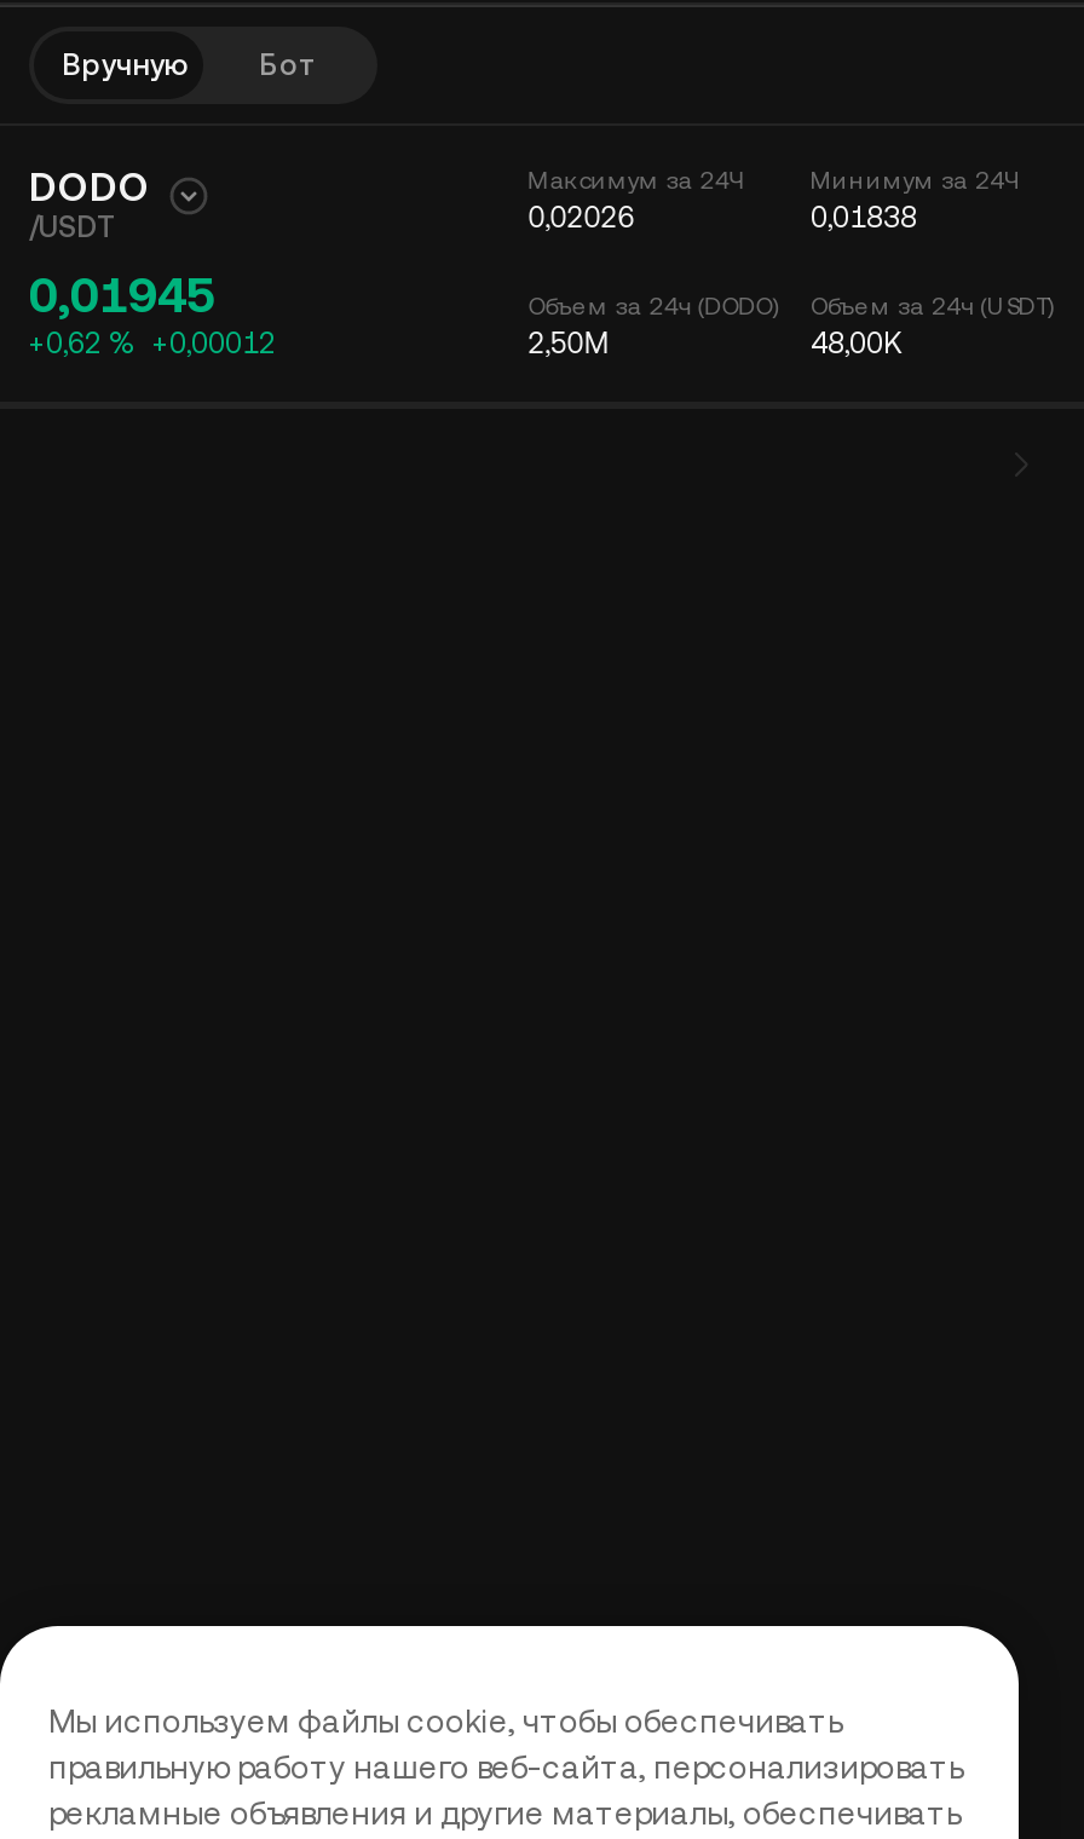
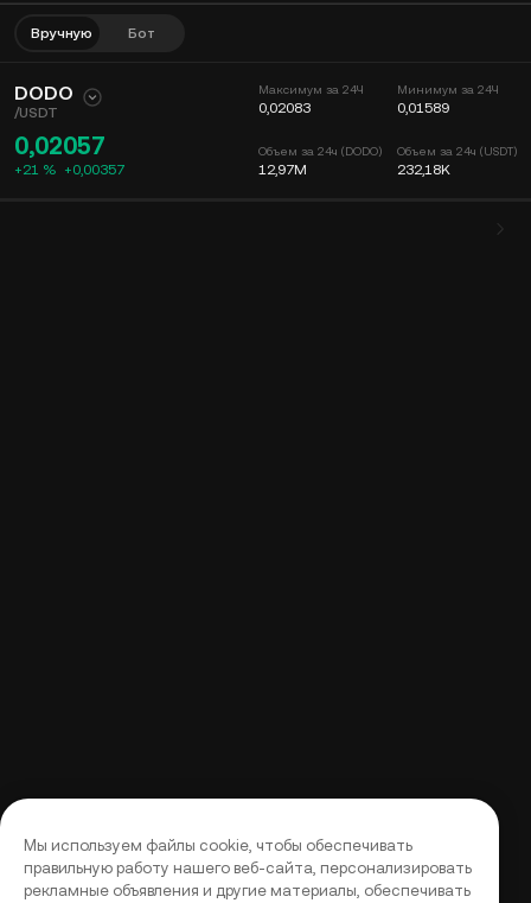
[528,201,635,235] 0,02026 -> [259,100,311,116] 0,02083
[811,201,917,235] 0,01838 -> [397,100,449,116] 0,01589
[29,266,215,324] 0,01945 -> [14,132,105,160] 0,02057
[29,327,276,361] +0,62 % +0,00012 -> [14,161,124,178] +21 % +0,00357
[528,327,610,361] 2,50M -> [259,161,307,178] 12,97M
[811,327,903,361] 48,00K -> [397,161,450,178] 232,18K

